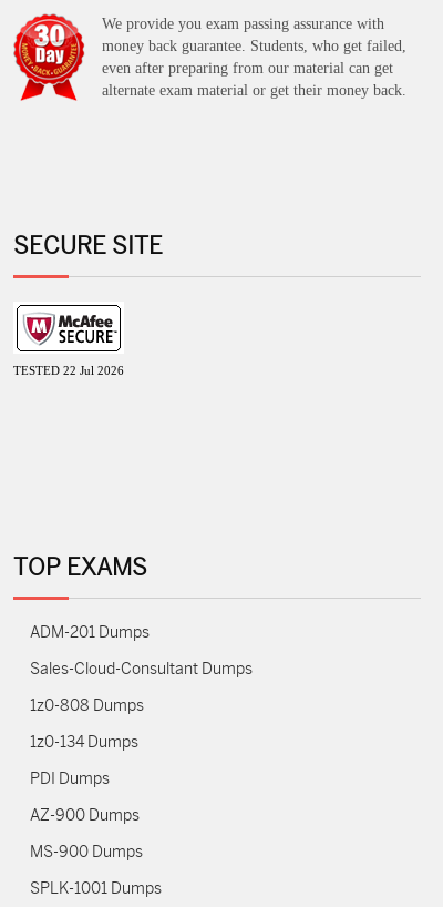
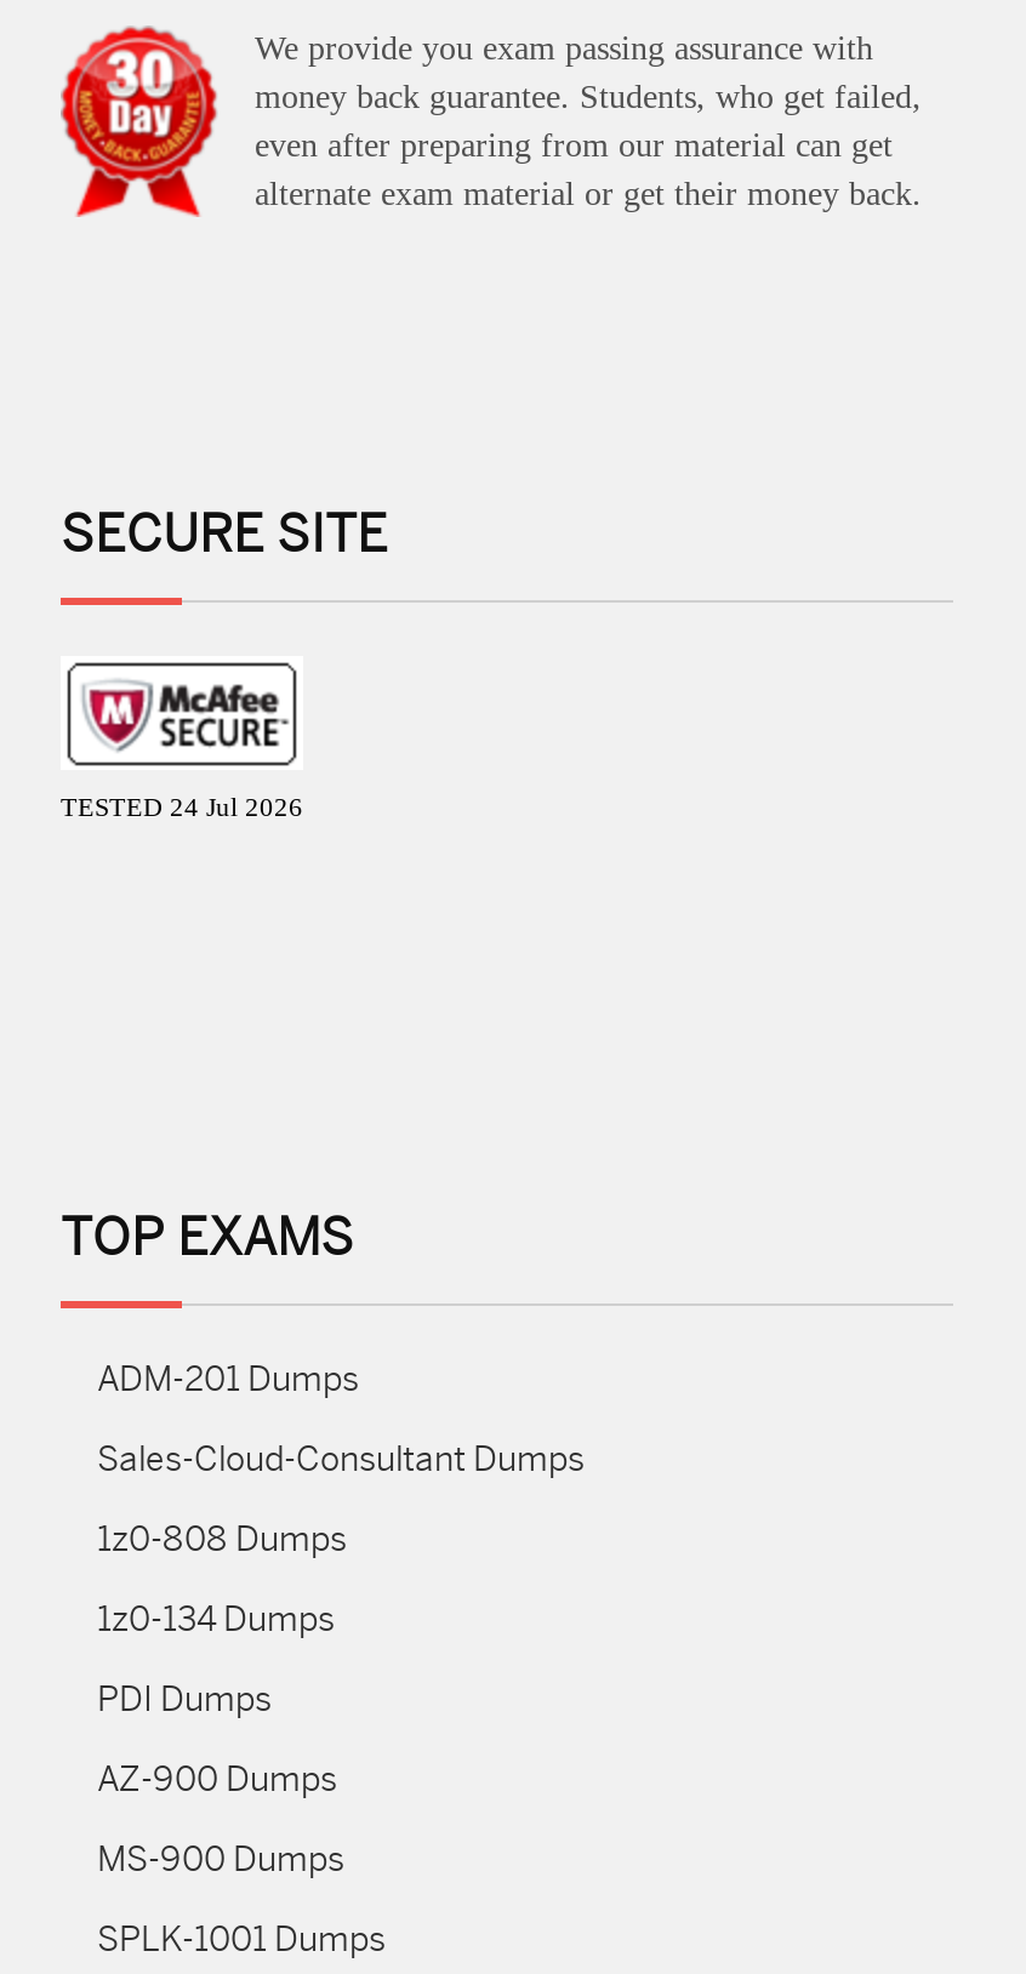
[13,364,124,377] TESTED 22 Jul 2026 -> [61,792,303,821] TESTED 24 Jul 2026

